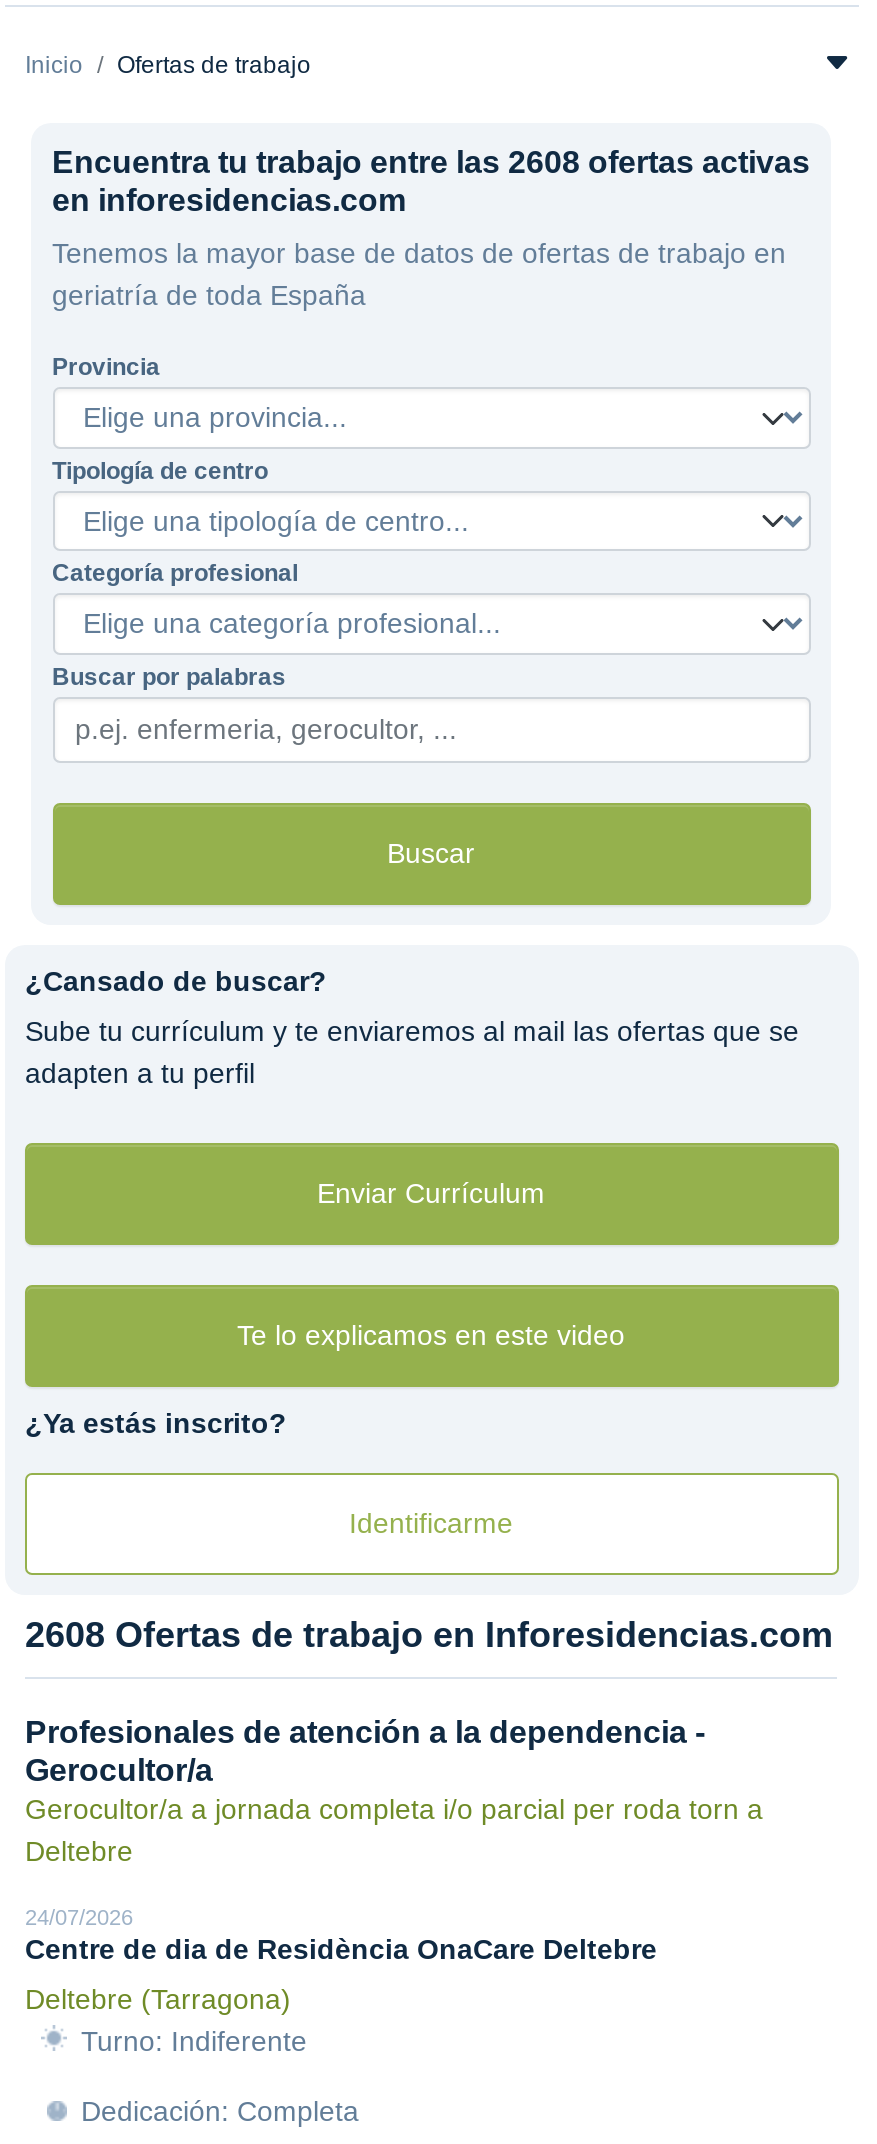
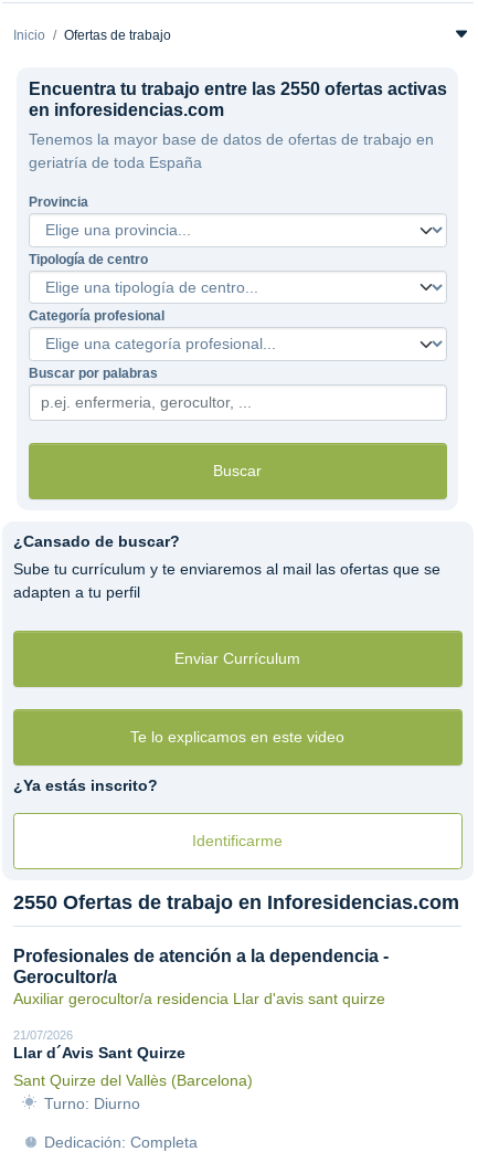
[52,145,810,179] Encuentra tu trabajo entre las 2608 ofertas activas -> [28,80,447,98] Encuentra tu trabajo entre las 2550 ofertas activas
[25,1615,833,1655] 2608 Ofertas de trabajo en Inforesidencias.com -> [13,891,459,913] 2550 Ofertas de trabajo en Inforesidencias.com
[25,1793,763,1867] Gerocultor/a a jornada completa i/o parcial per roda torn a | Deltebre -> [13,990,385,1007] Auxiliar gerocultor/a residencia Llar d'avis sant quirze
[25,1905,657,1965] 24/07/2026 | Centre de dia de Residència OnaCare Deltebre -> [13,1028,185,1061] 21/07/2026 | Llar d´Avis Sant Quirze
[25,1983,307,2057] Deltebre (Tarragona) | Turno: Indiferente -> [13,1071,253,1112] Sant Quirze del Vallès (Barcelona) | Turno: Diurno

